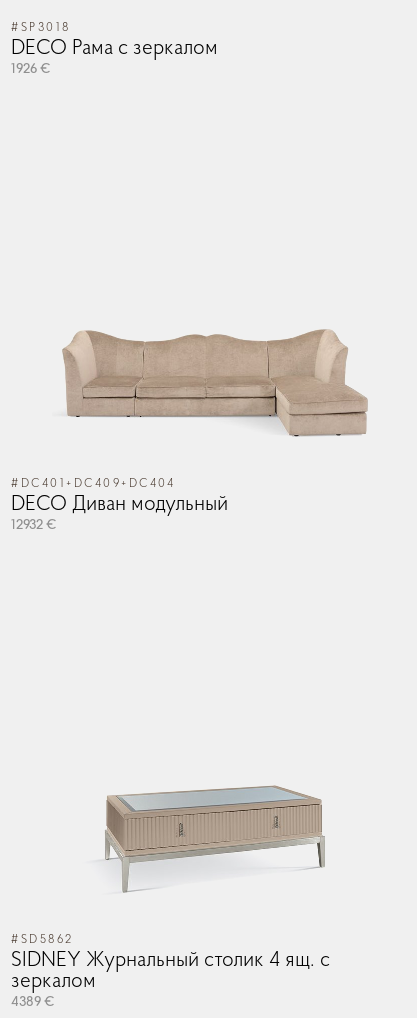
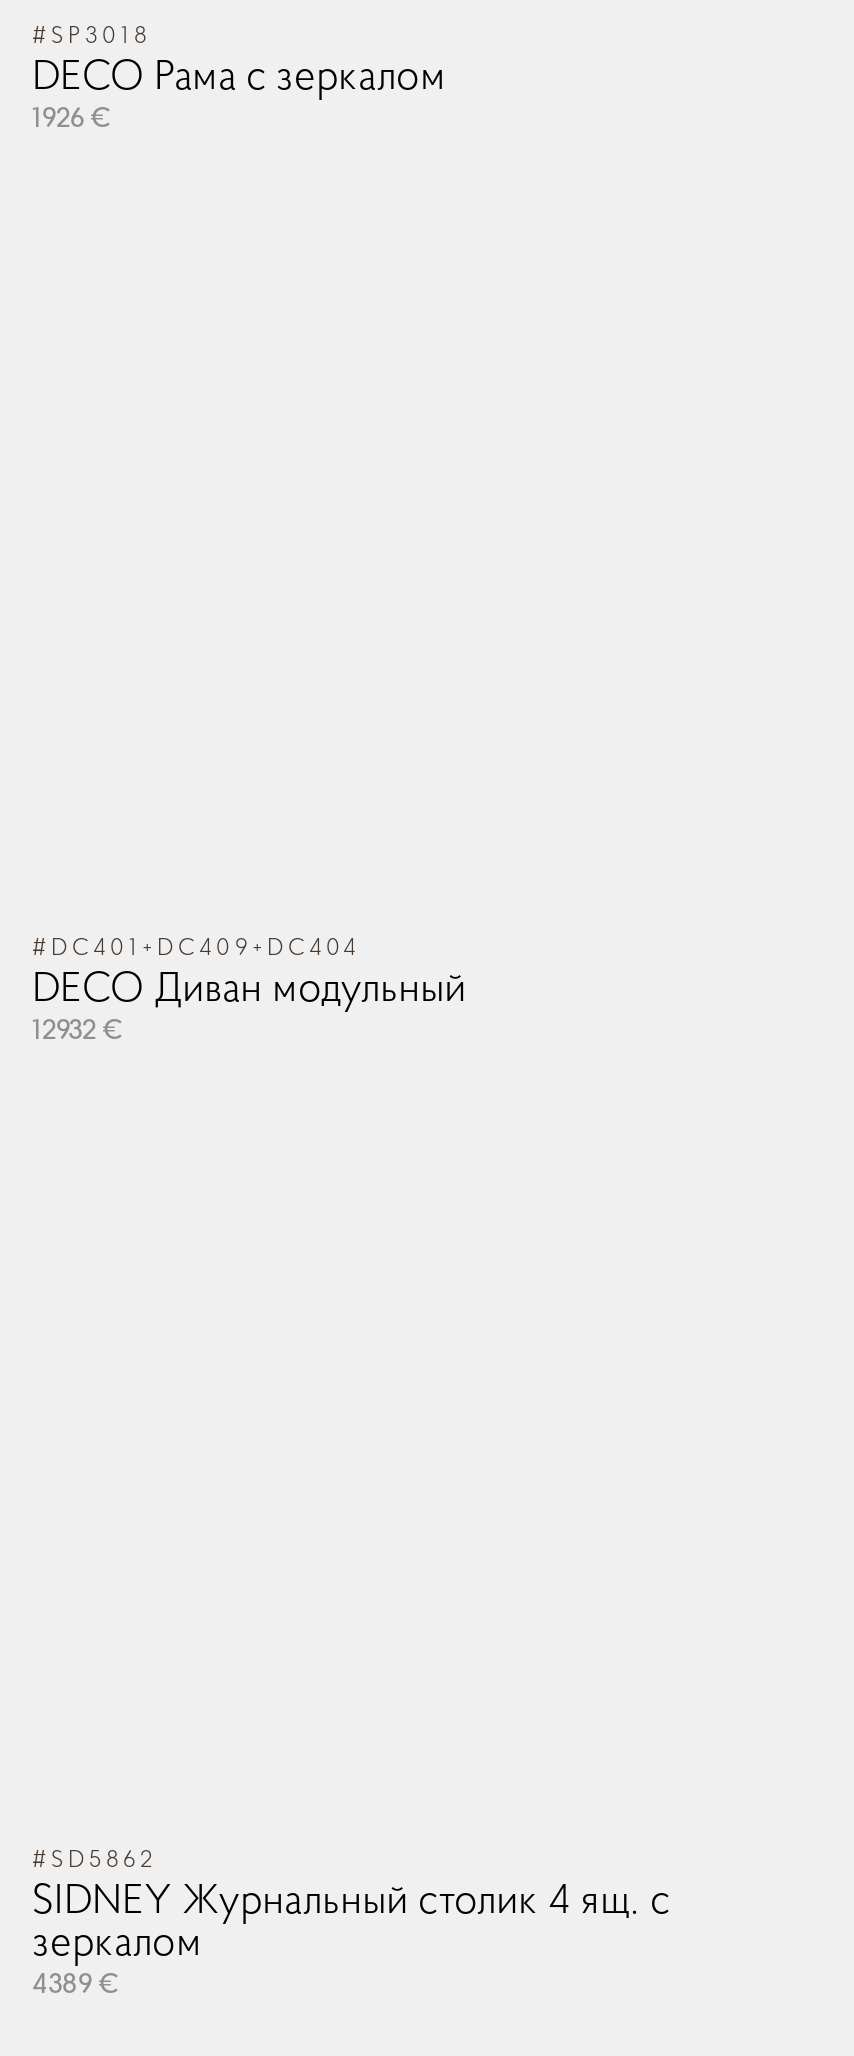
[61,328,369,438] [image] -> none
[99,784,326,894] [image] -> none

